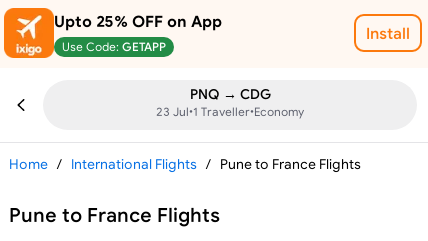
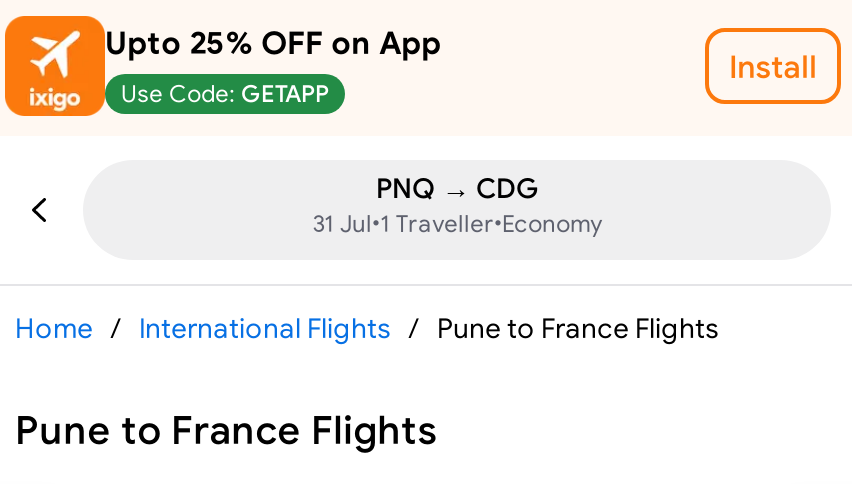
[156,105,304,118] 23 Jul•1 Traveller•Economy -> [312,210,602,236] 31 Jul•1 Traveller•Economy

